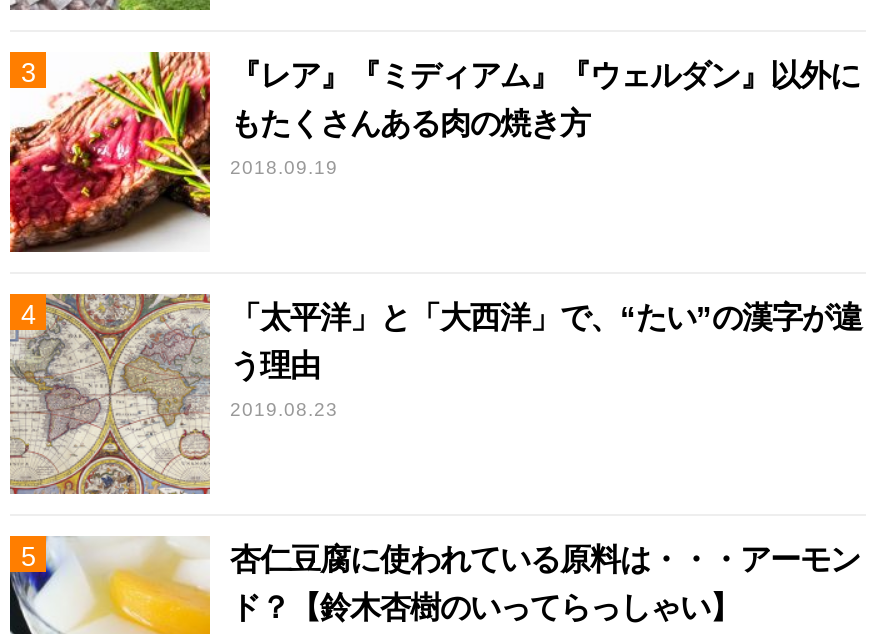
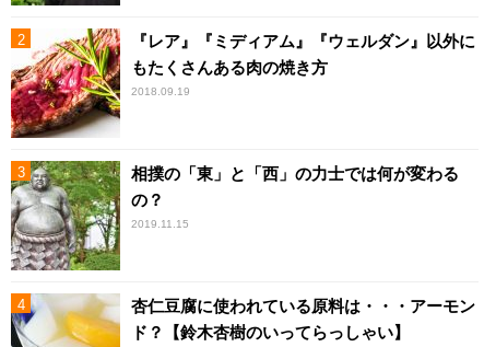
[10,294,862,494] [image] | 「太平洋」と「大西洋」で、“たい”の漢字が違 | う理由 -> [11,160,459,271] [image] | 相撲の「東」と「西」の力士では何が変わる | の？
[230,399,338,421] 2019.08.23 -> [131,218,189,230] 2019.11.15

